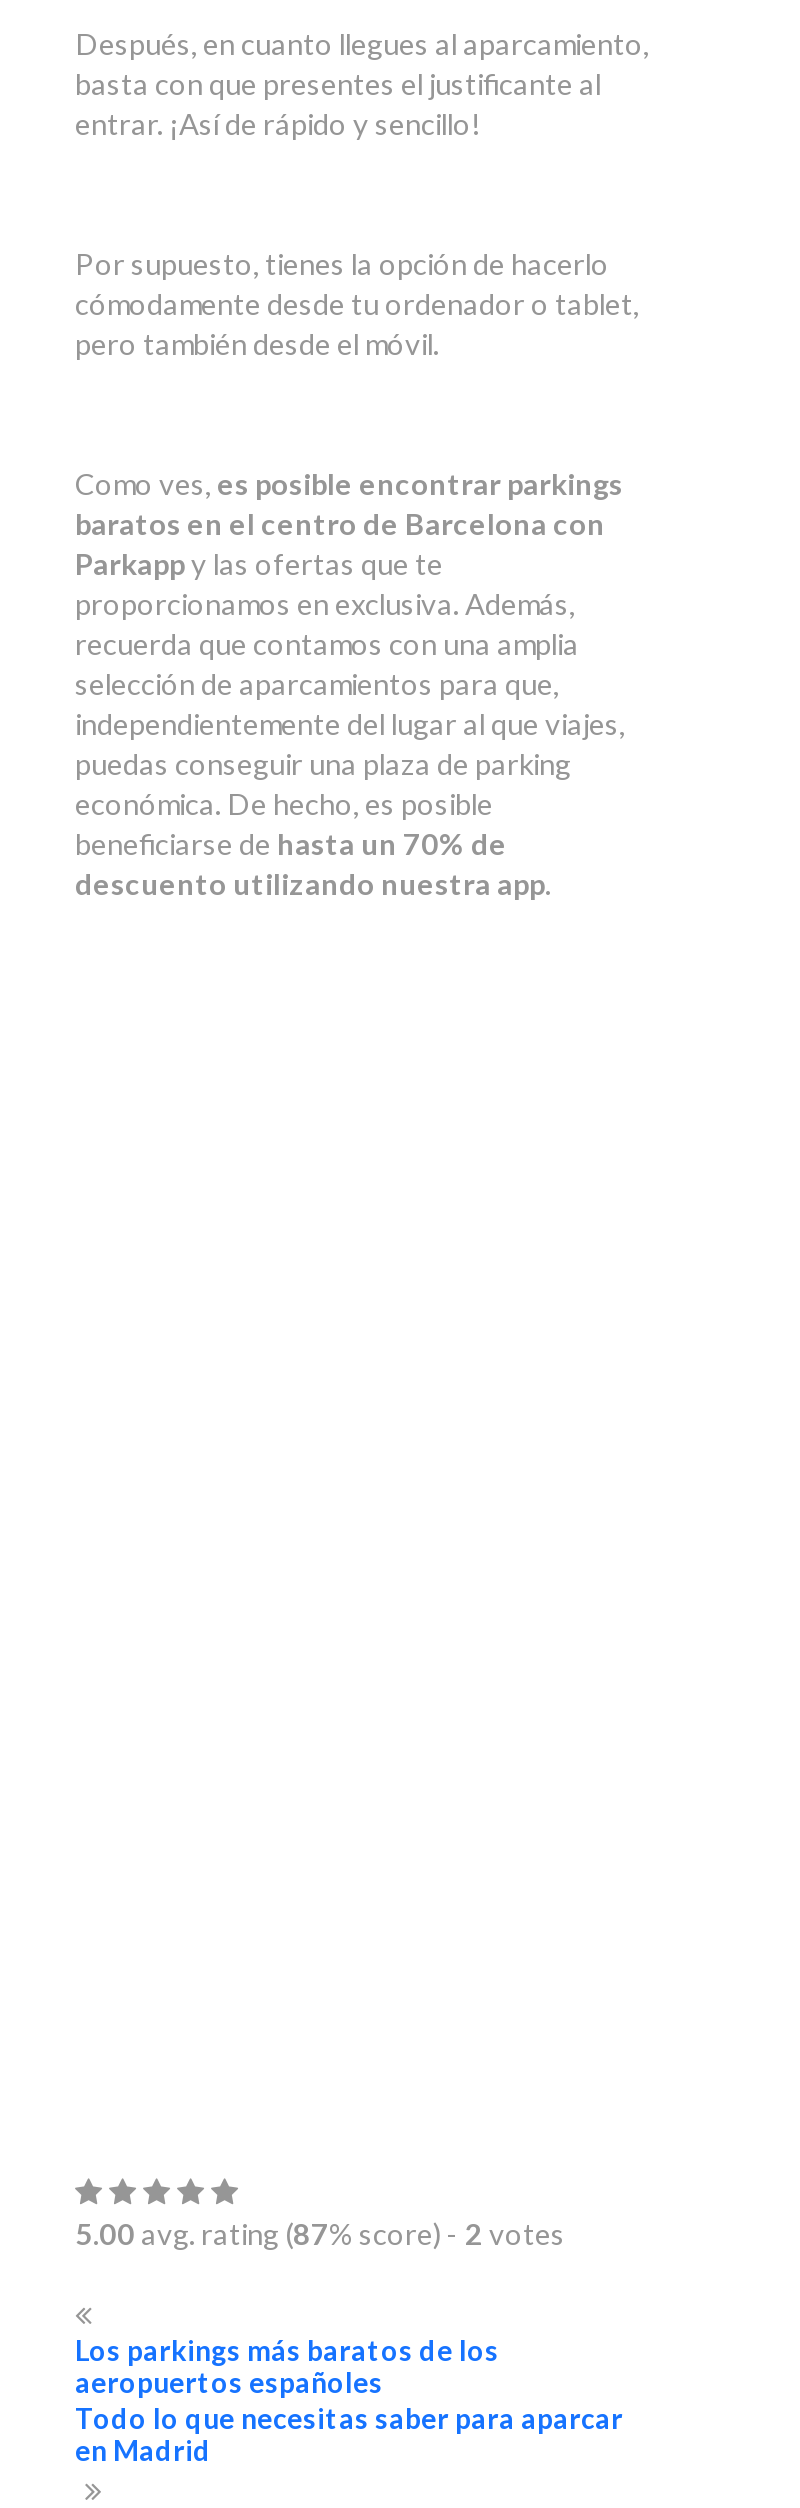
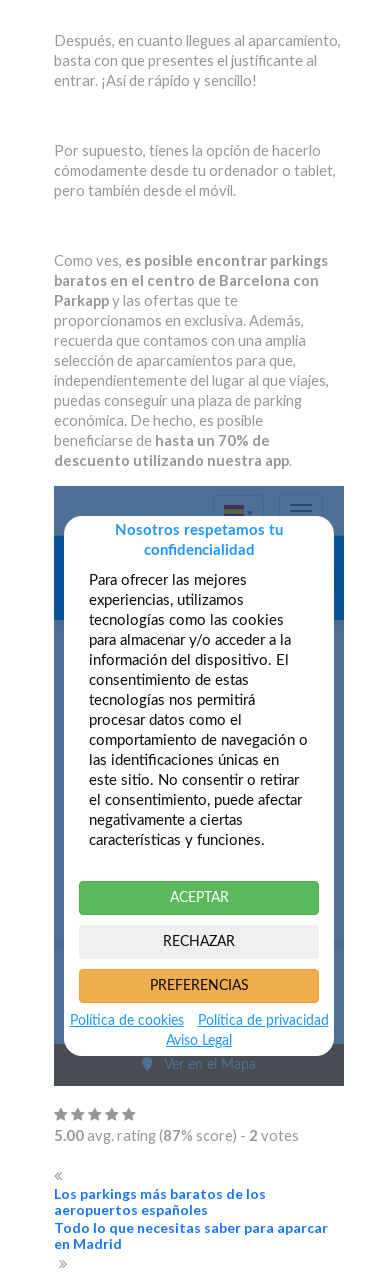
none -> [53,485,345,1087] [image]

